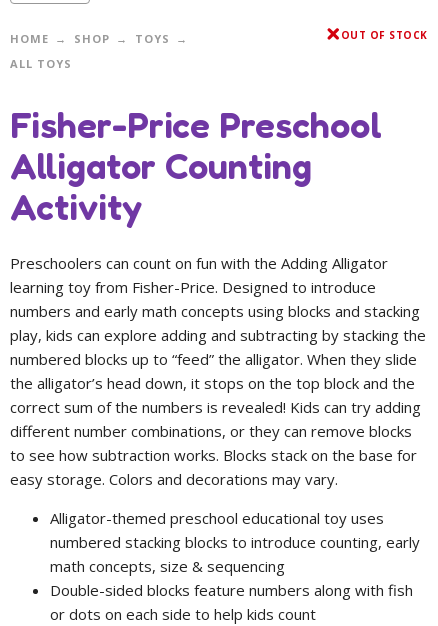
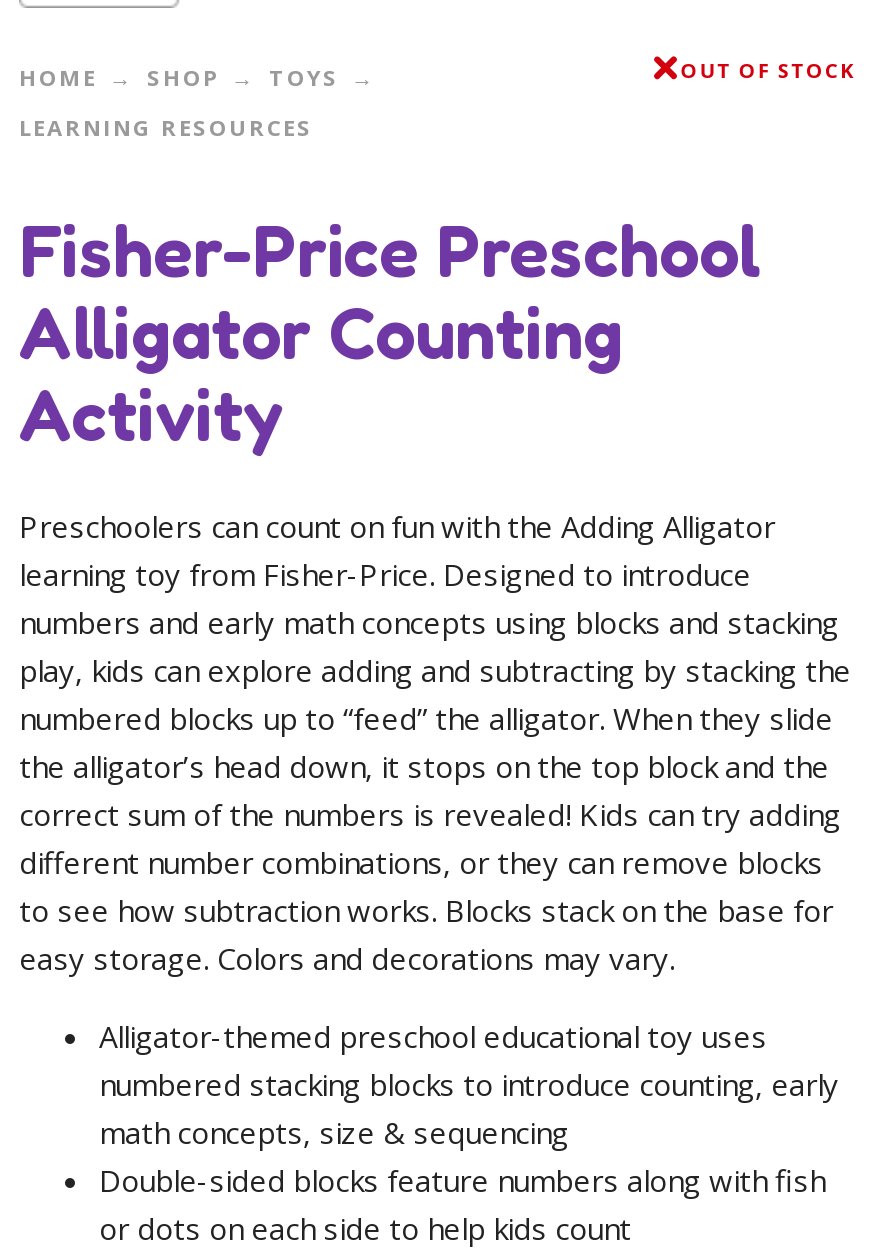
[10,56,72,71] ALL TOYS -> [19,113,313,143] LEARNING RESOURCES

